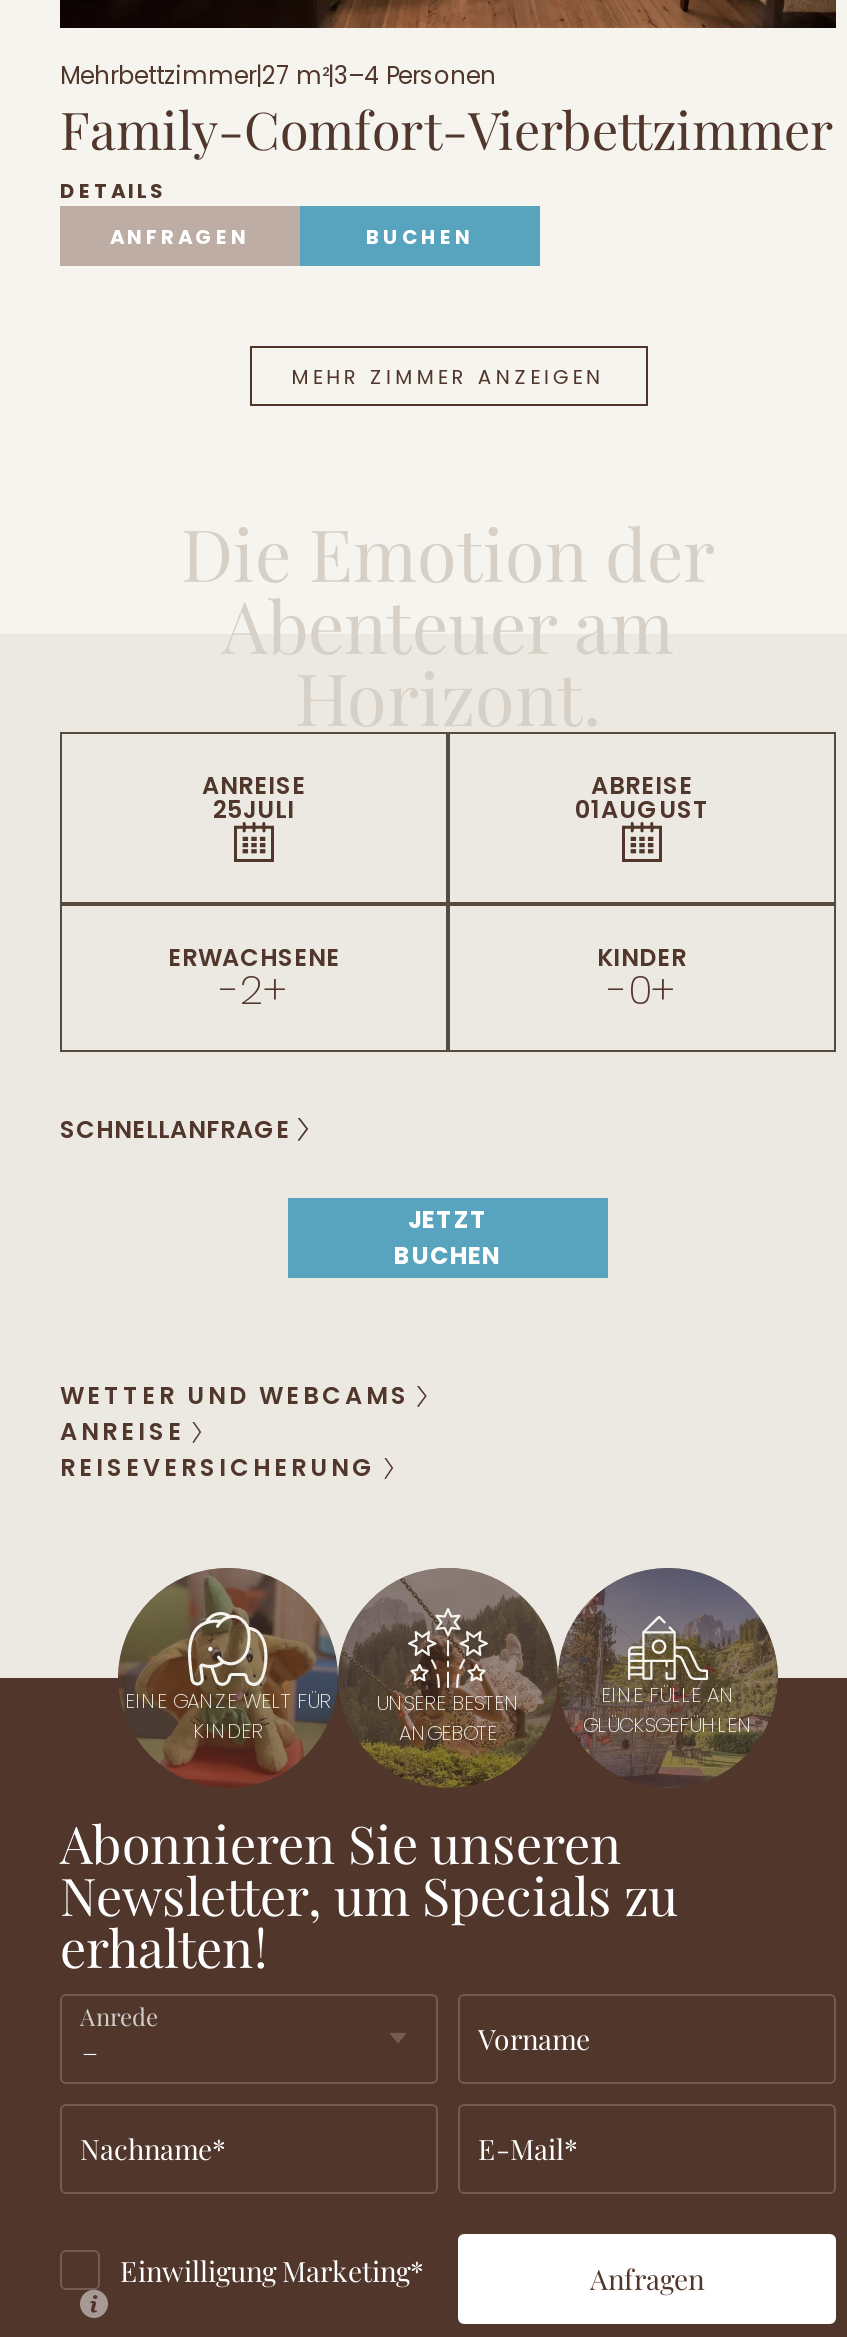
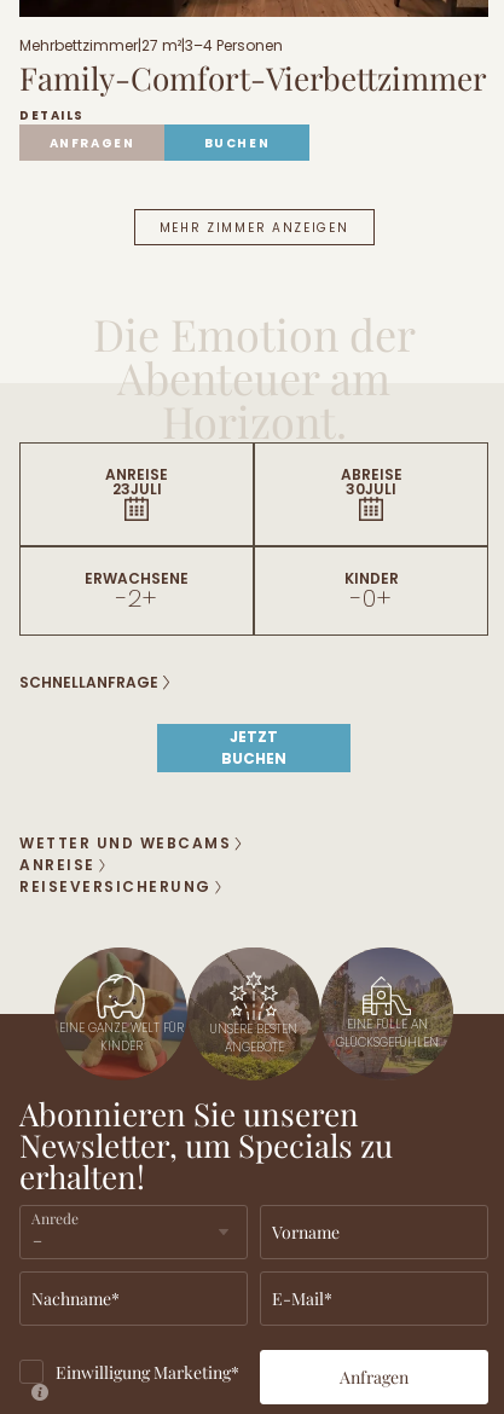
[213,793,295,827] 25JULI -> [112,479,161,500] 23JULI
[575,793,709,827] 01AUGUST -> [346,479,396,500] 30JULI

